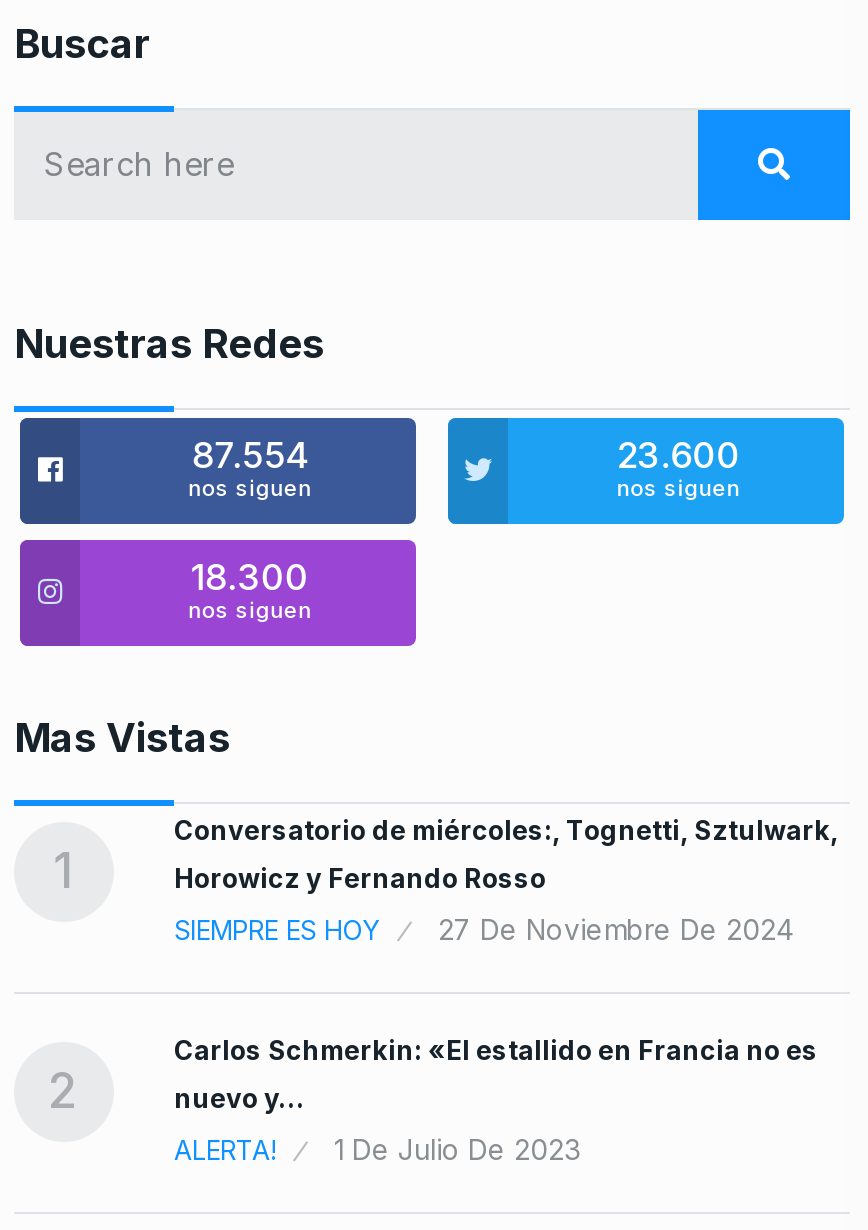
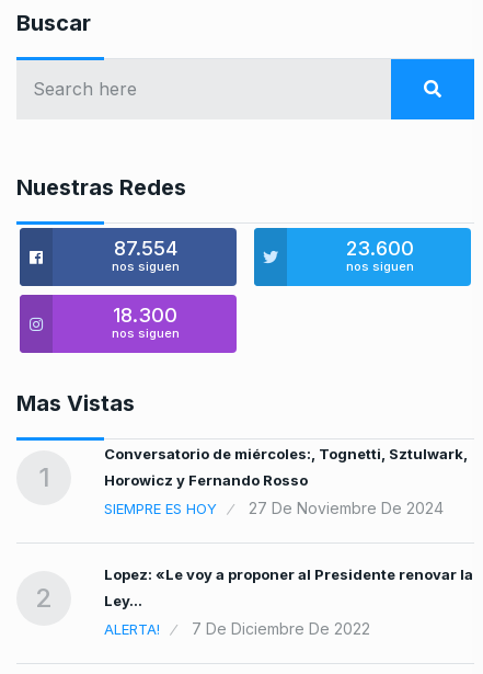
[174,1033,818,1065] Carlos Schmerkin: «El estallido en Francia no es -> [104,566,473,583] Lopez: «Le voy a proponer al Presidente renovar la
[174,1081,302,1113] nuevo y… -> [104,592,142,610] Ley…
[334,1131,580,1165] 1 De Julio De 2023 -> [192,620,370,638] 7 De Diciembre De 2022

